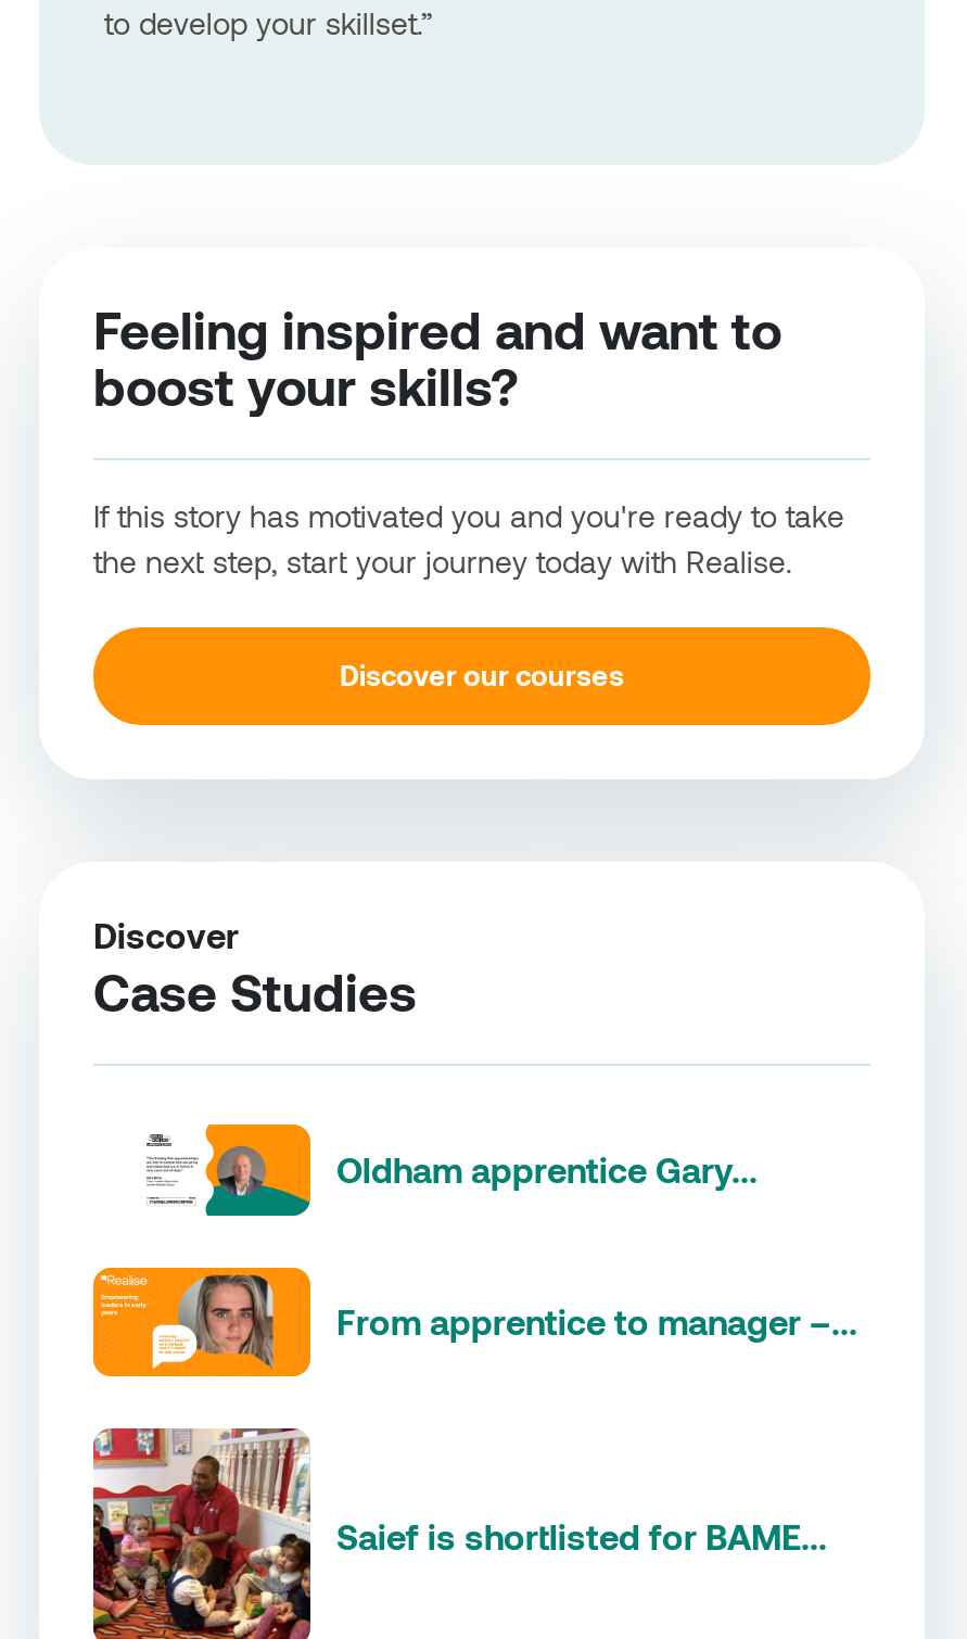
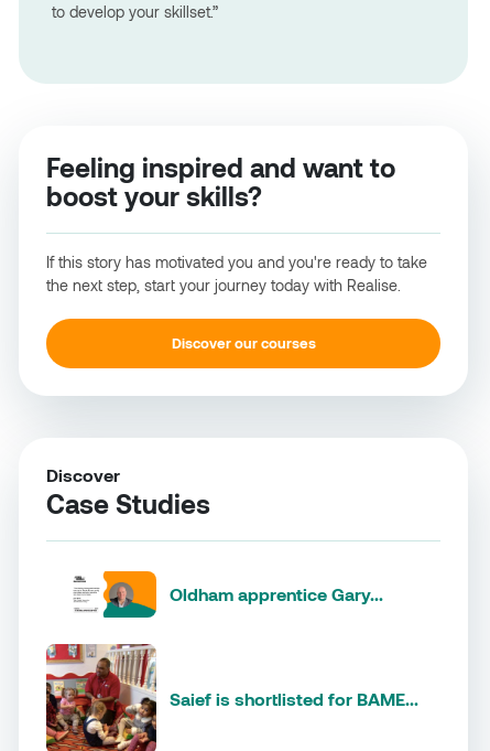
[91,1266,857,1378] [image] | From apprentice to manager –... -> none

